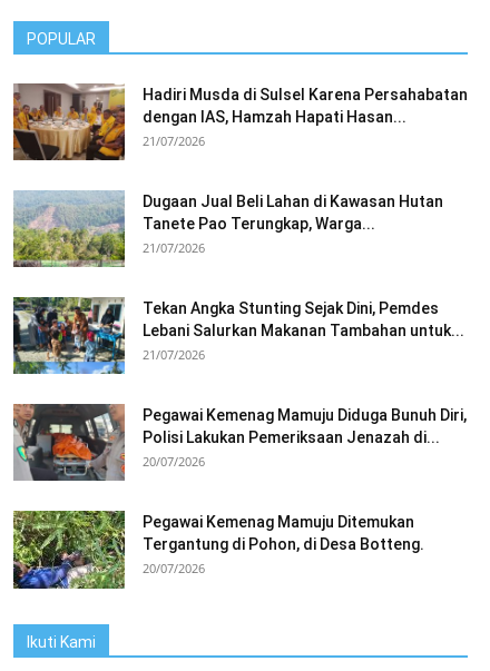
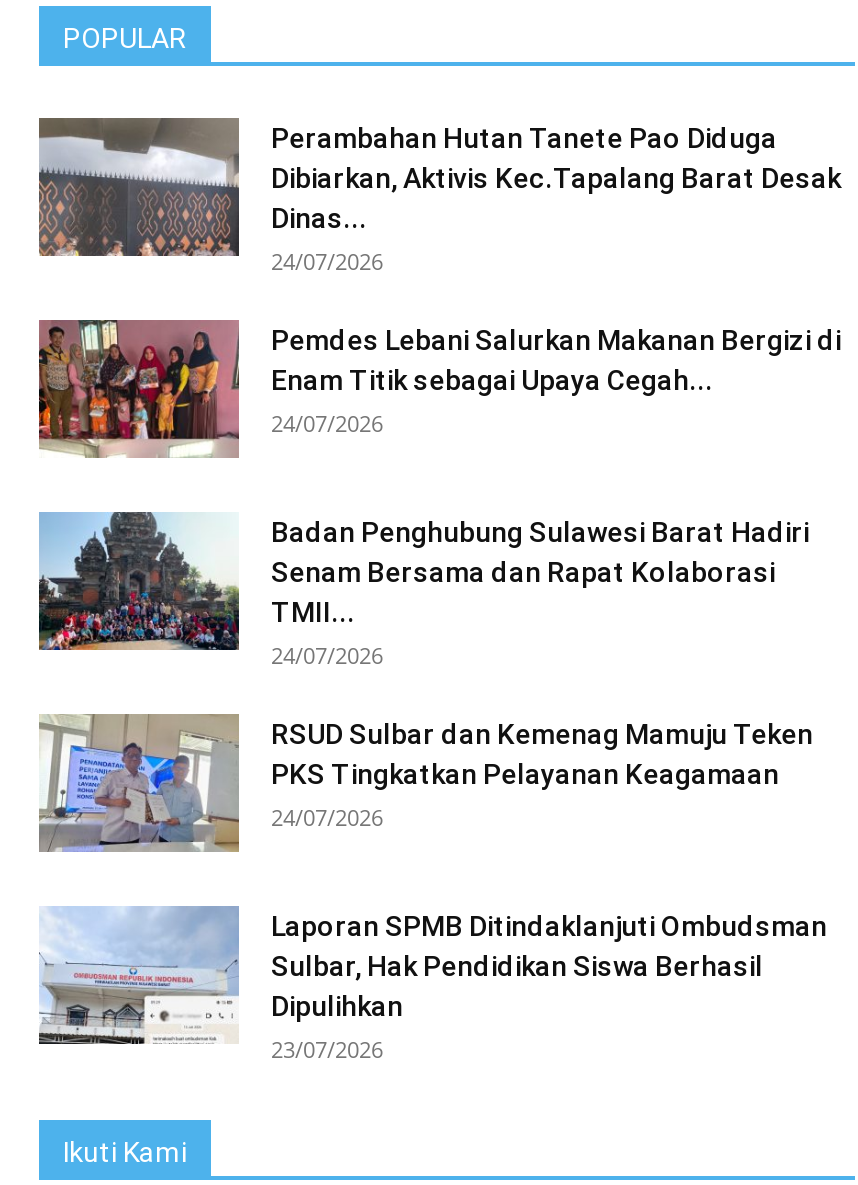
[13,83,468,160] [image] | Hadiri Musda di Sulsel Karena Persahabatan | dengan IAS, Hamzah Hapati Hasan... | 21/07/2026 -> [39,116,841,276] [image] | Perambahan Hutan Tanete Pao Diduga | Dibiarkan, Aktivis Kec.Tapalang Barat Desak | Dinas... | 24/07/2026
[12,190,443,268] [image] | Dugaan Jual Beli Lahan di Kawasan Hutan | Tanete Pao Terungkap, Warga... | 21/07/2026 -> [37,318,841,460] [image] | Pemdes Lebani Salurkan Makanan Bergizi di | Enam Titik sebagai Upaya Cegah... | 24/07/2026
[12,296,464,375] [image] | Tekan Angka Stunting Sejak Dini, Pemdes | Lebani Salurkan Makanan Tambahan untuk... | 21/07/2026 -> [39,510,809,670] [image] | Badan Penghubung Sulawesi Barat Hadiri | Senam Bersama dan Rapat Kolaborasi | TMII... | 24/07/2026
[13,403,467,482] [image] | Pegawai Kemenag Mamuju Diduga Bunuh Diri, | Polisi Lakukan Pemeriksaan Jenazah di... | 20/07/2026 -> [41,712,813,854] [image] | RSUD Sulbar dan Kemenag Mamuju Teken | PKS Tingkatkan Pelayanan Keagamaan | 24/07/2026
[12,510,424,590] [image] | Pegawai Kemenag Mamuju Ditemukan | Tergantung di Pohon, di Desa Botteng. | 20/07/2026 -> [39,904,827,1064] [image] | Laporan SPMB Ditindaklanjuti Ombudsman | Sulbar, Hak Pendidikan Siswa Berhasil | Dipulihkan | 23/07/2026

